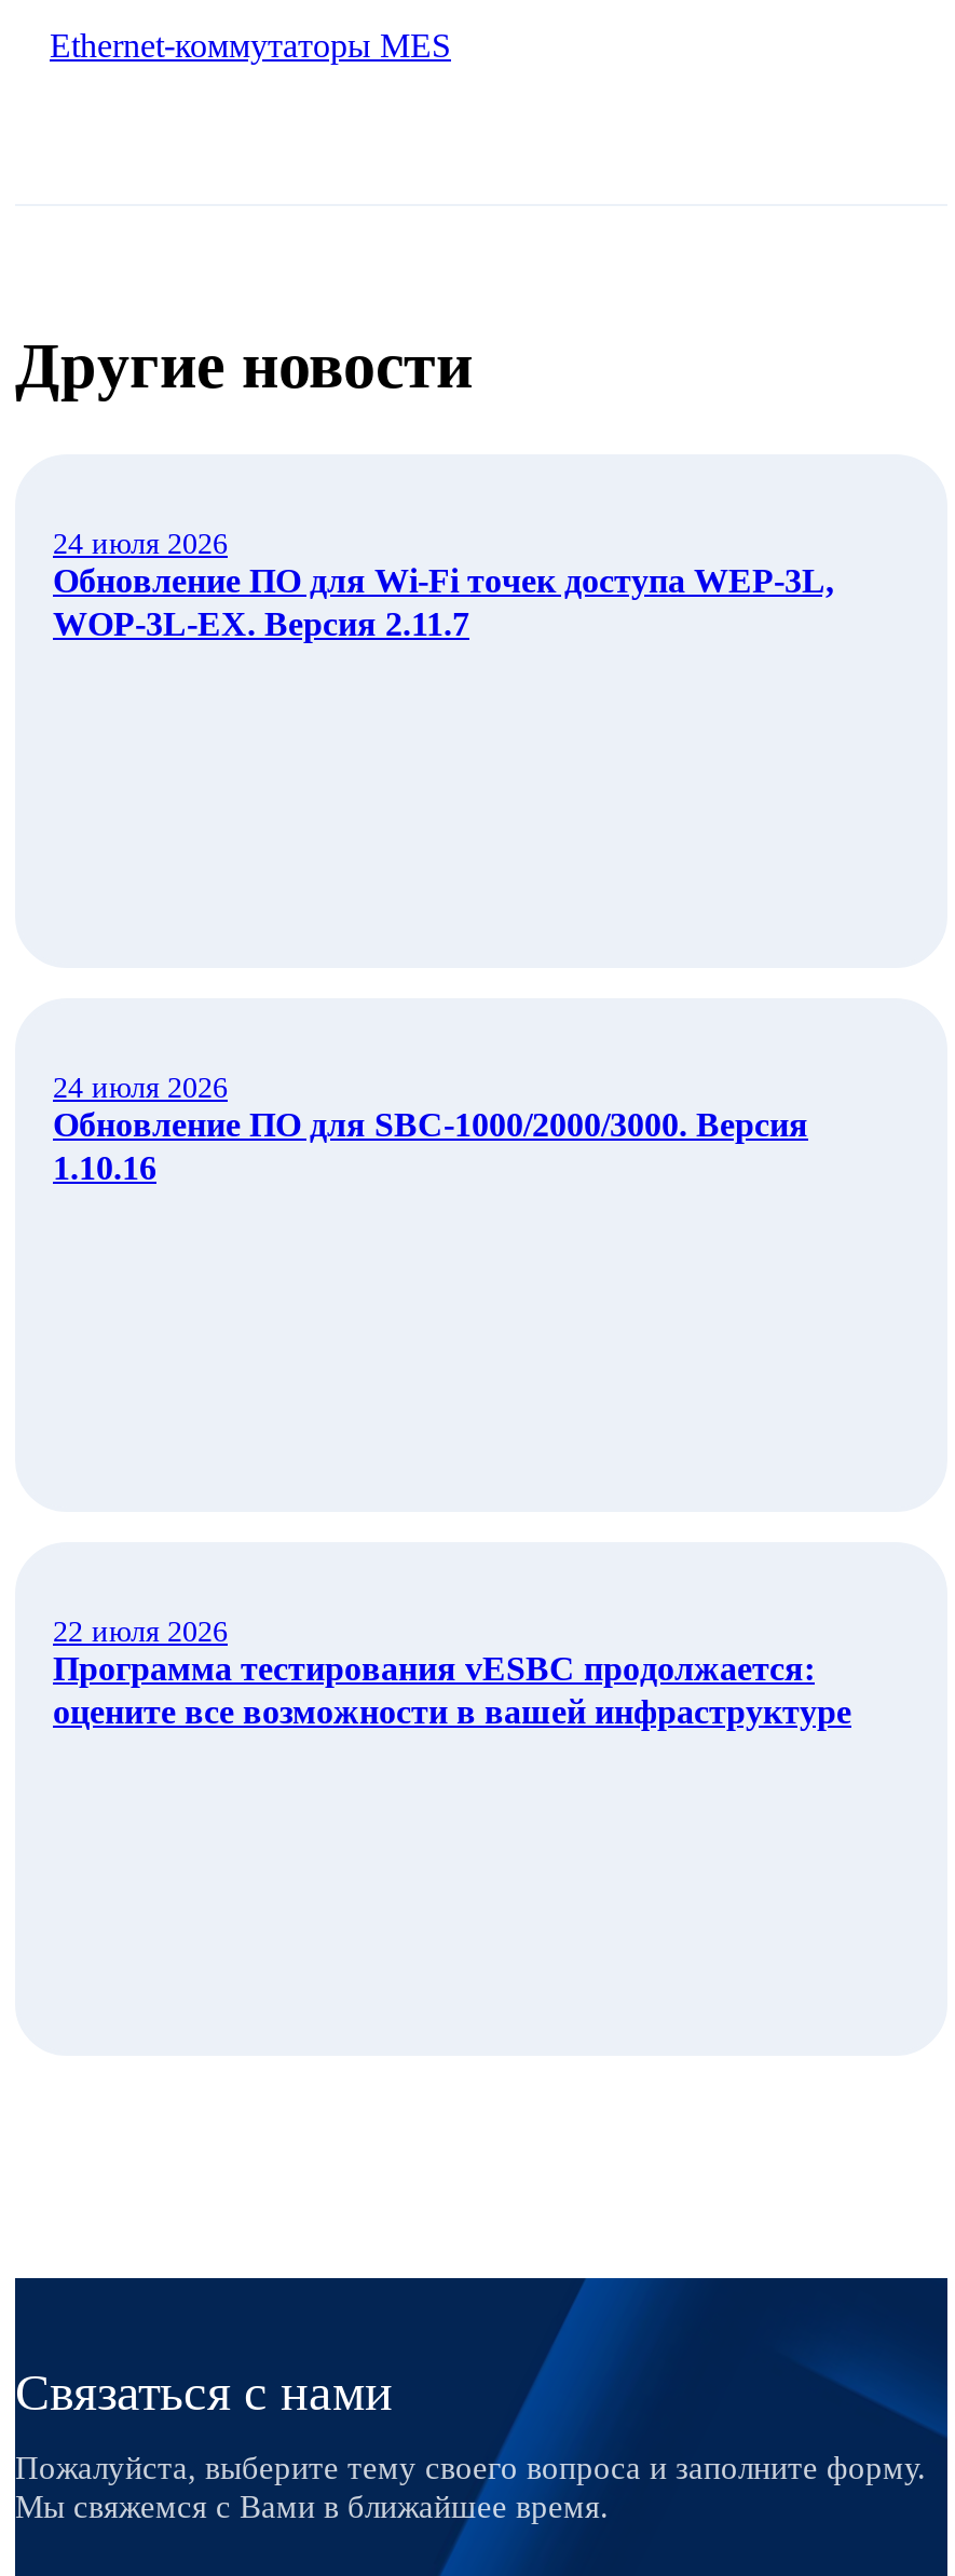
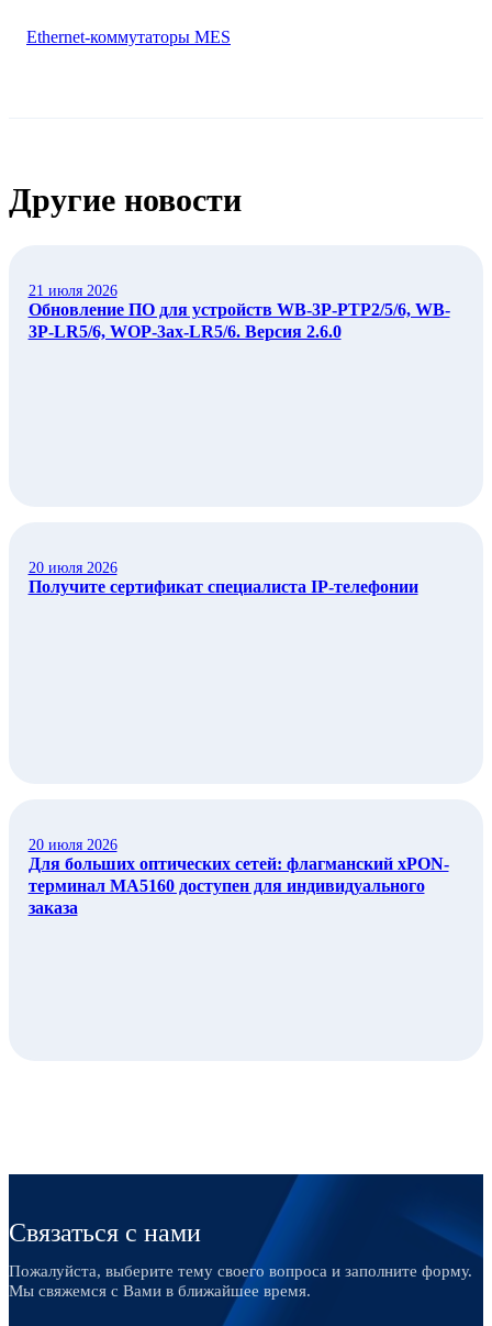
[53,527,834,642] 24 июля 2026 | Обновление ПО для Wi-Fi точек доступа WEP-3L, | WOP-3L-EX. Версия 2.11.7 -> [28,282,450,341] 21 июля 2026 | Обновление ПО для устройств WB-3P-PTP2/5/6, WB- | 3P-LR5/6, WOP-3ax-LR5/6. Версия 2.6.0
[53,1071,808,1186] 24 июля 2026 | Обновление ПО для SBC-1000/2000/3000. Версия | 1.10.16 -> [28,559,418,596] 20 июля 2026 | Получите сертификат специалиста IP-телефонии
[53,1615,851,1729] 22 июля 2026 | Программа тестирования vESBC продолжается: | оцените все возможности в вашей инфраструктуре -> [28,837,449,917] 20 июля 2026 | Для больших оптических сетей: флагманский xPON- | терминал MA5160 доступен для индивидуального | заказа

